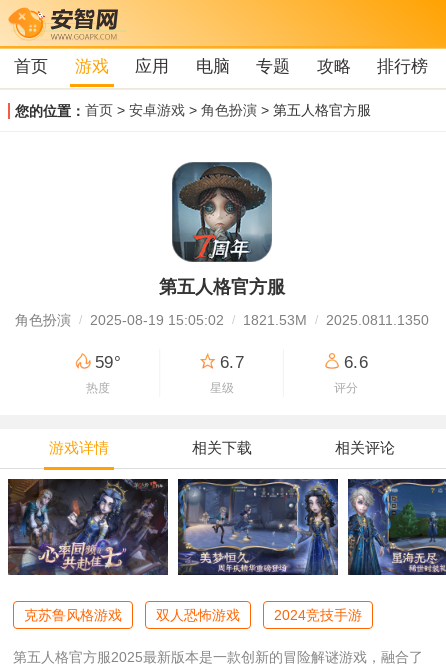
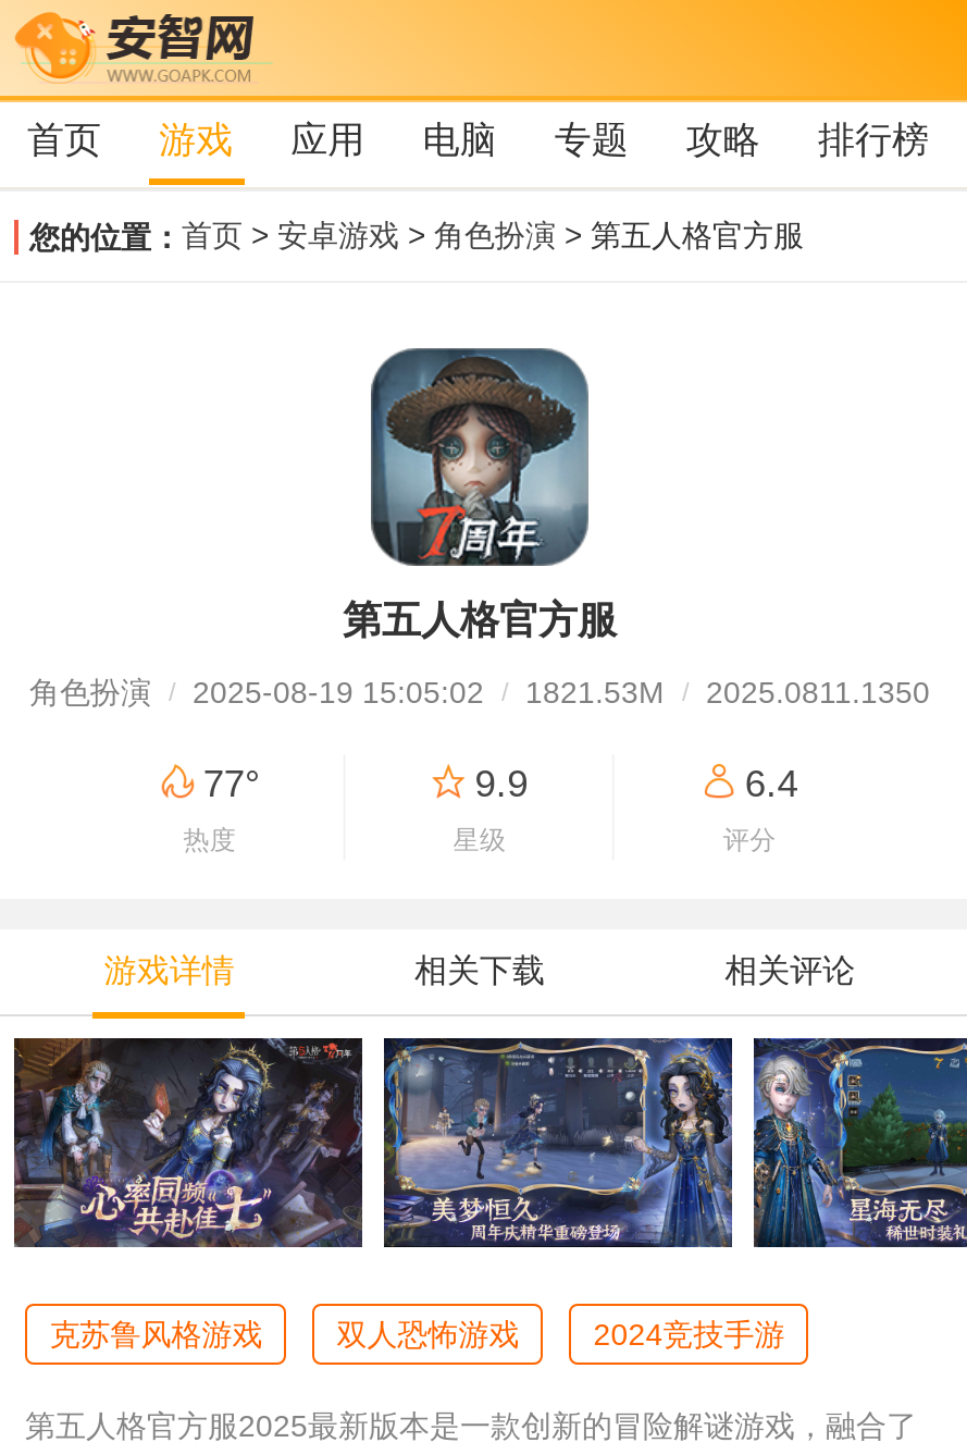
[95,352,121,371] 59° -> [203,761,260,803] 77°
[220,352,244,371] 6.7 -> [475,761,528,803] 9.9
[344,352,368,371] 6.6 -> [745,761,798,803] 6.4

